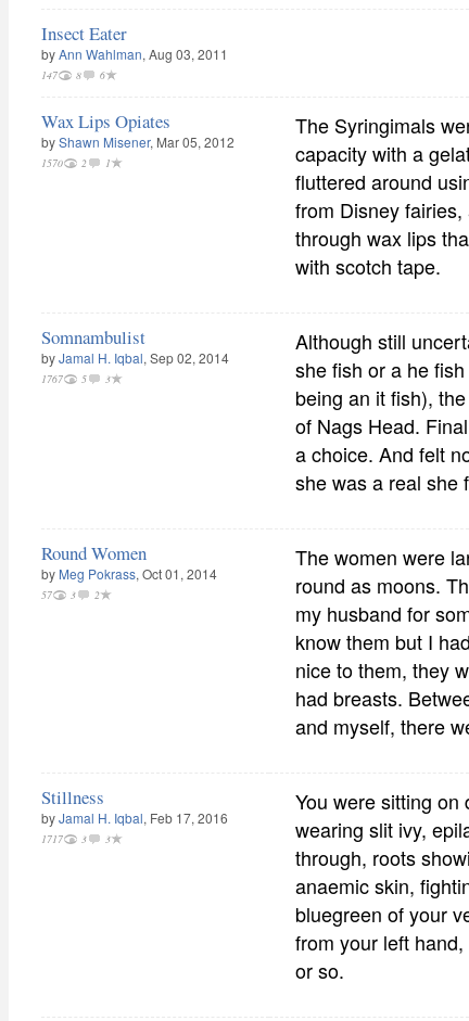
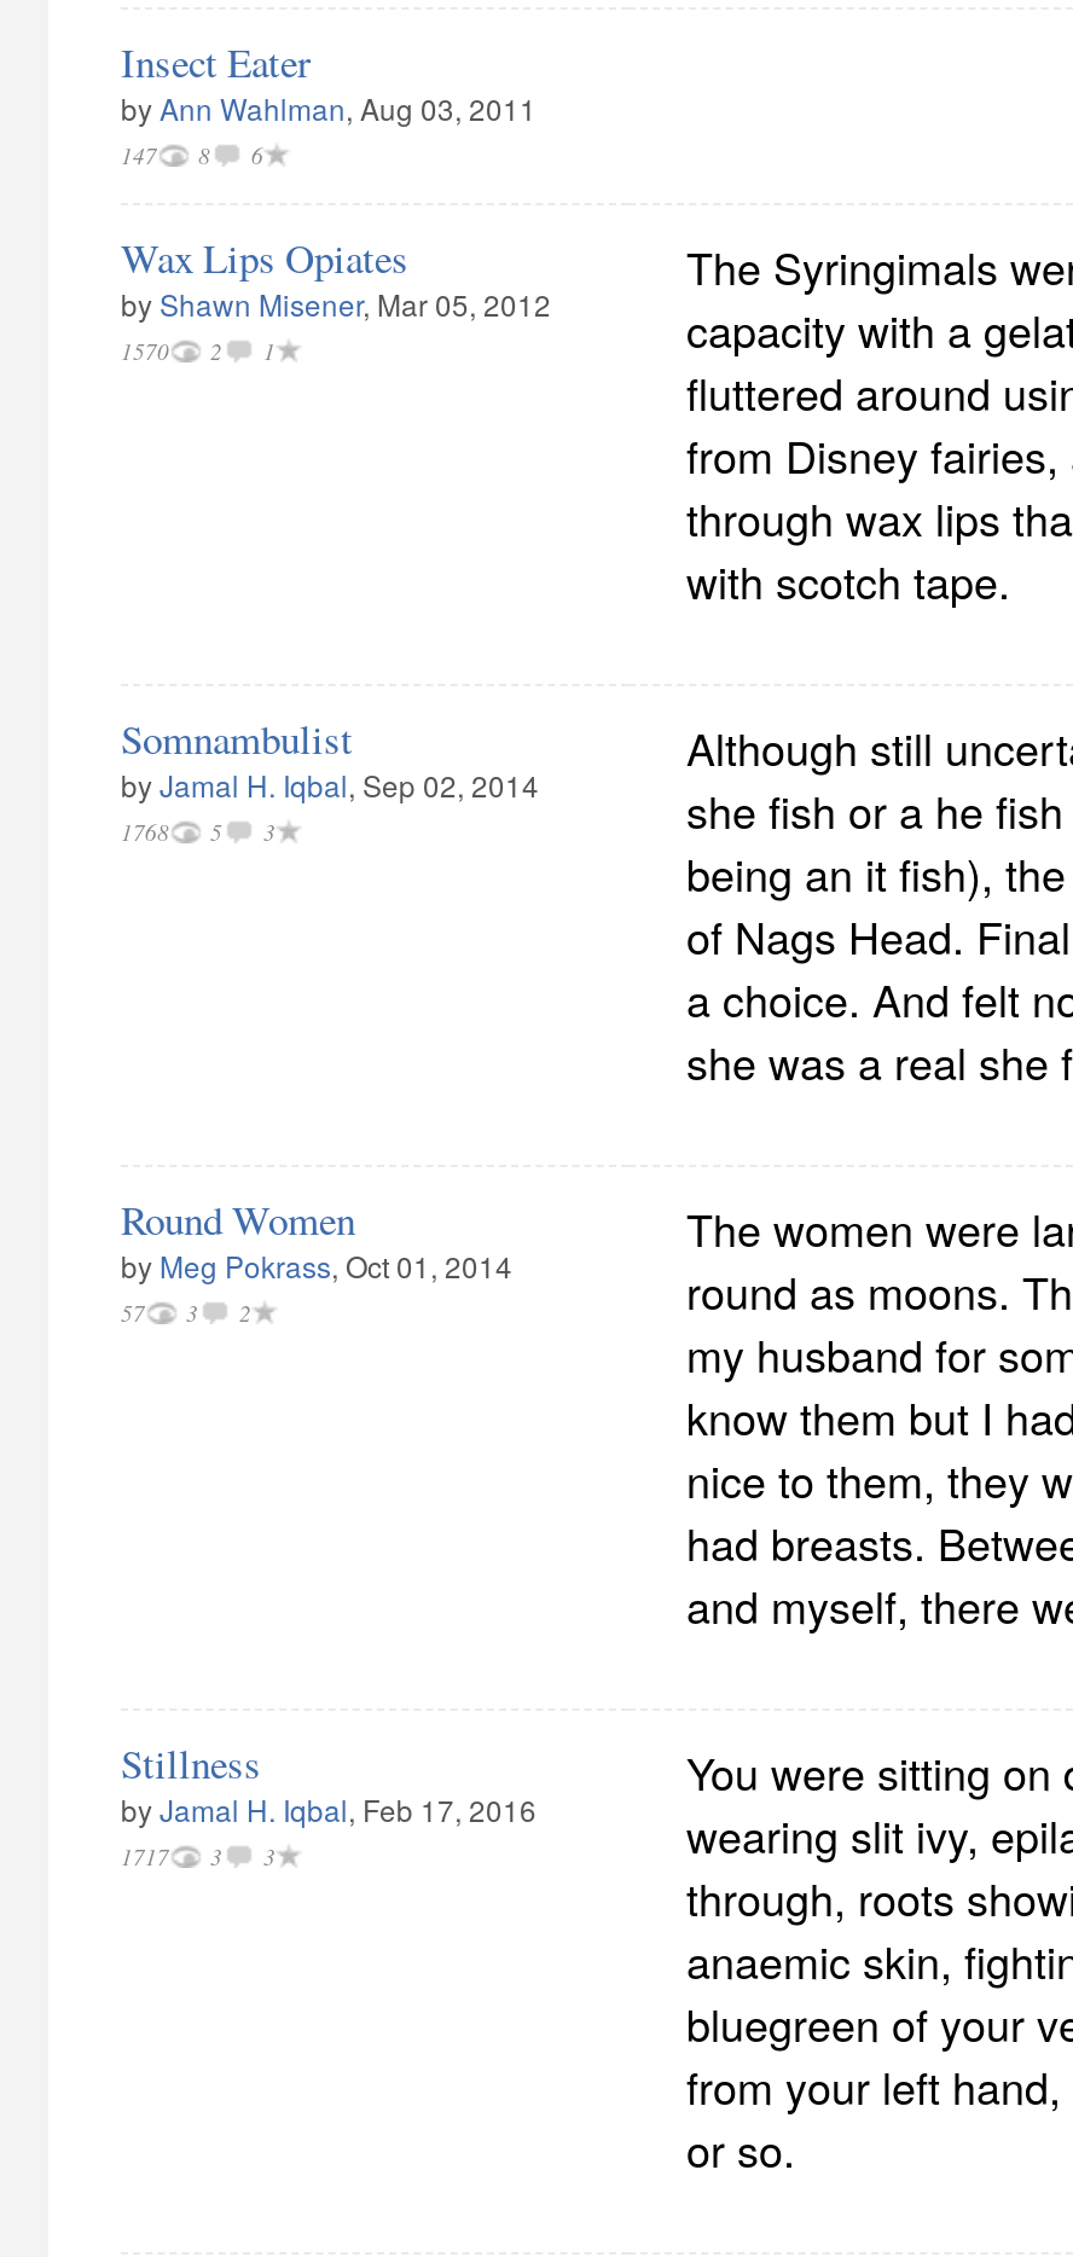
[41,372,111,386] 1767 5 3 -> [121,817,275,848] 1768 5 3

